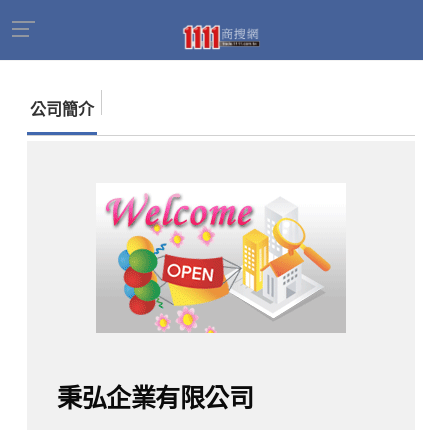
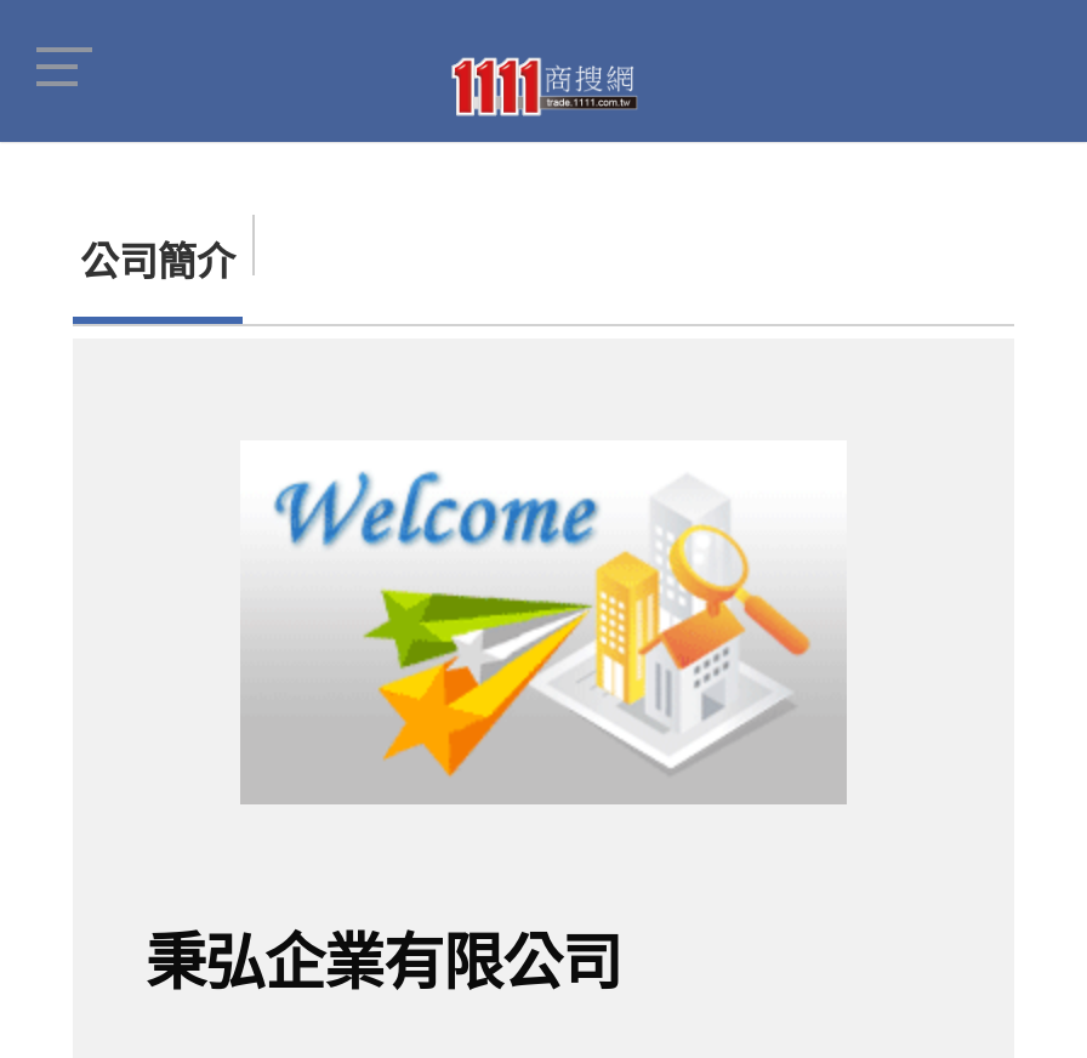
[105,193,255,334] [image] -> [264,467,621,804] [image]

